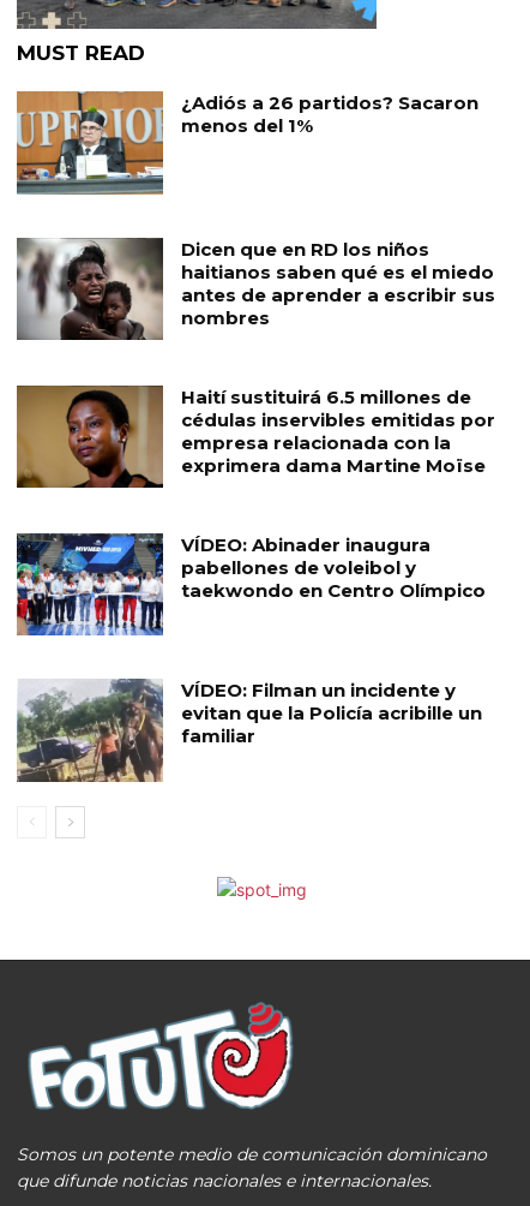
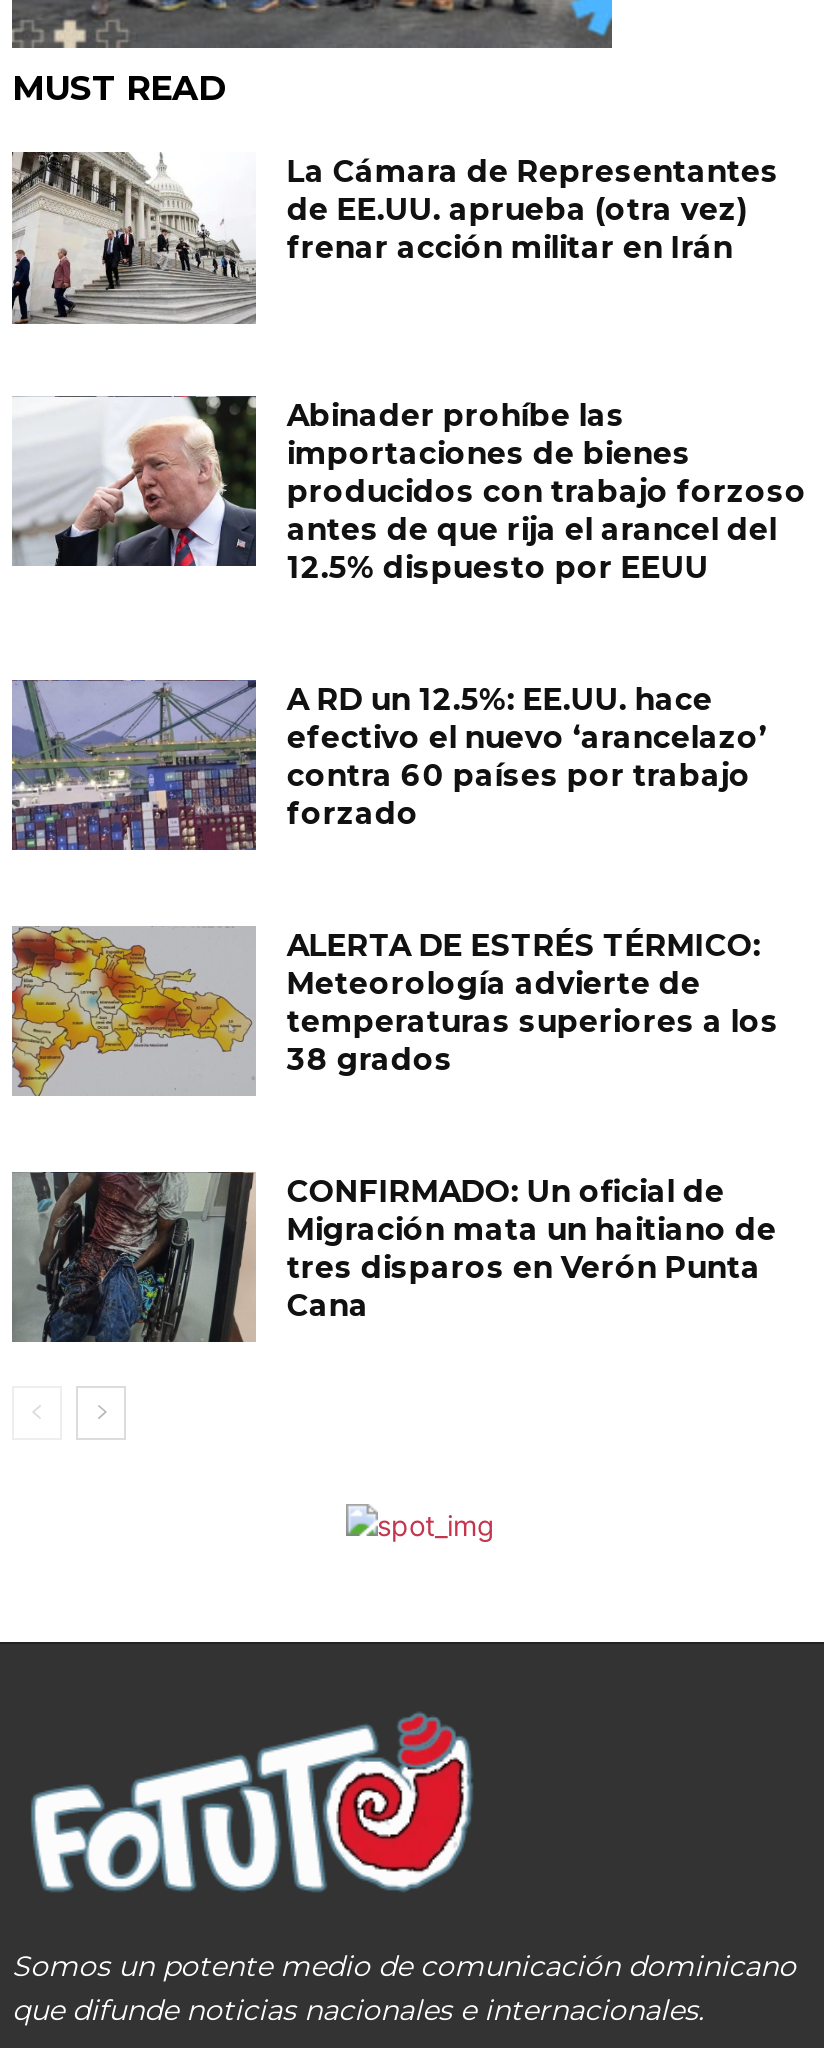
[16,90,479,195] [image] | ¿Adiós a 26 partidos? Sacaron | menos del 1% -> [10,150,779,326] [image] | La Cámara de Representantes | de EE.UU. aprueba (otra vez) | frenar acción militar en Irán
[16,237,496,341] [image] | Dicen que en RD los niños | haitianos saben qué es el miedo | antes de aprender a escribir sus | nombres -> [14,395,807,585] [image] | Abinader prohíbe las | importaciones de bienes | producidos con trabajo forzoso | antes de que rija el arancel del | 12.5% dispuesto por EEUU
[16,384,496,489] [image] | Haití sustituirá 6.5 millones de | cédulas inservibles emitidas por | empresa relacionada con la | exprimera dama Martine Moïse -> [10,678,767,852] [image] | A RD un 12.5%: EE.UU. hace | efectivo el nuevo ‘arancelazo’ | contra 60 países por trabajo | forzado
[16,532,486,637] [image] | VÍDEO: Abinader inaugura | pabellones de voleibol y | taekwondo en Centro Olímpico -> [12,924,779,1098] [image] | ALERTA DE ESTRÉS TÉRMICO: | Meteorología advierte de | temperaturas superiores a los | 38 grados
[17,677,483,783] [image] | VÍDEO: Filman un incidente y | evitan que la Policía acribille un | familiar -> [12,1170,777,1344] [image] | CONFIRMADO: Un oficial de | Migración mata un haitiano de | tres disparos en Verón Punta | Cana

